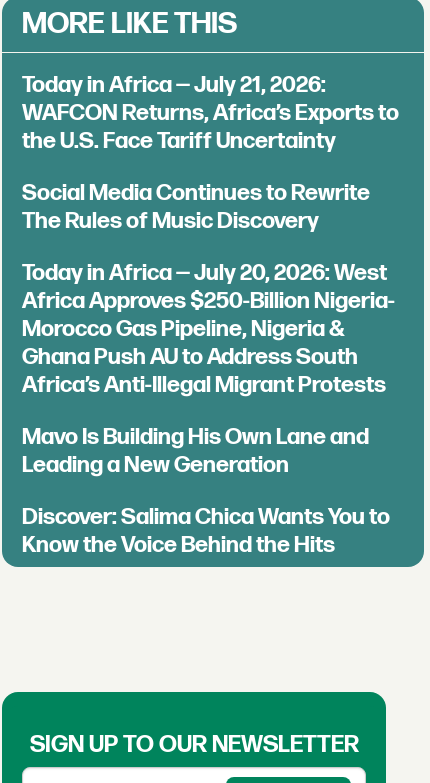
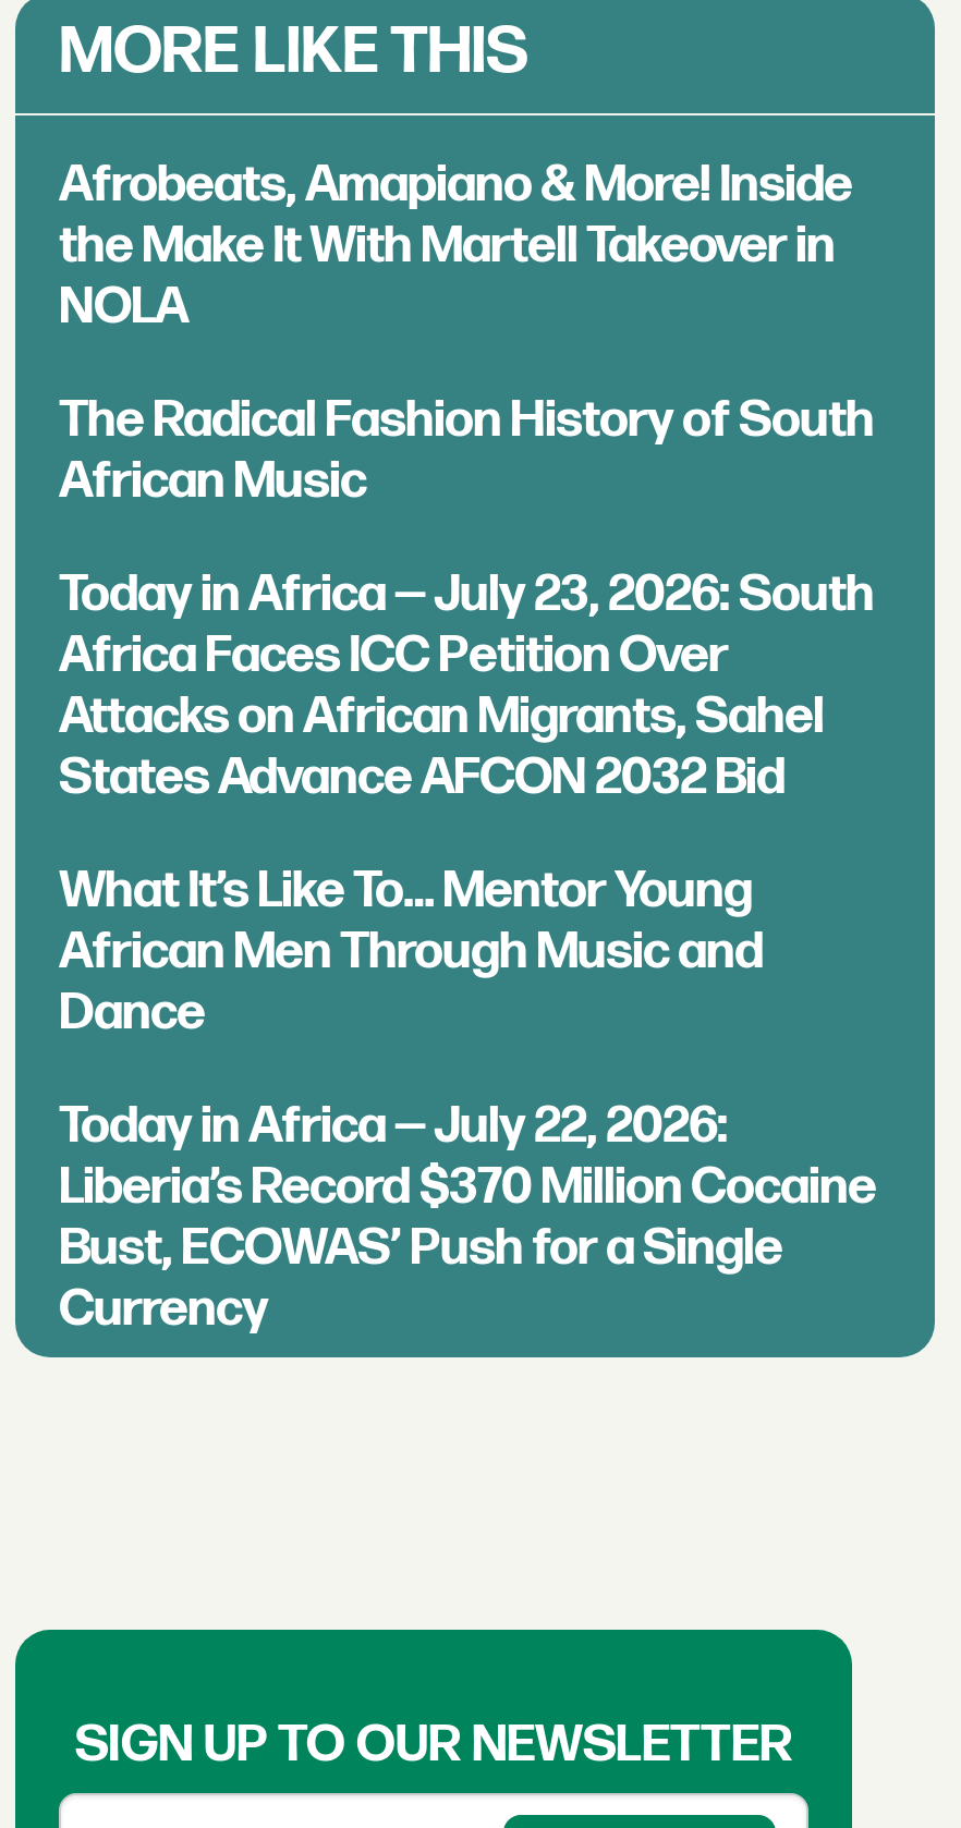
[22,71,399,155] Today in Africa — July 21, 2026: | WAFCON Returns, Africa’s Exports to | the U.S. Face Tariff Uncertainty -> [59,154,852,337] Afrobeats, Amapiano & More! Inside | the Make It With Martell Takeover in | NOLA
[22,179,370,235] Social Media Continues to Rewrite | The Rules of Music Discovery -> [59,390,874,512] The Radical Fashion History of South | African Music
[22,259,395,399] Today in Africa — July 20, 2026: West | Africa Approves $250-Billion Nigeria- | Morocco Gas Pipeline, Nigeria & | Ghana Push AU to Address South | Africa’s Anti-Illegal Migrant Protests -> [59,564,874,808] Today in Africa — July 23, 2026: South | Africa Faces ICC Petition Over | Attacks on African Migrants, Sahel | States Advance AFCON 2032 Bid
[22,423,369,479] Mavo Is Building His Own Lane and | Leading a New Generation -> [59,860,763,1043] What It’s Like To… Mentor Young | African Men Through Music and | Dance
[22,502,390,558] Discover: Salima Chica Wants You to | Know the Voice Behind the Hits -> [59,1095,876,1339] Today in Africa — July 22, 2026: | Liberia’s Record $370 Million Cocaine | Bust, ECOWAS’ Push for a Single | Currency

